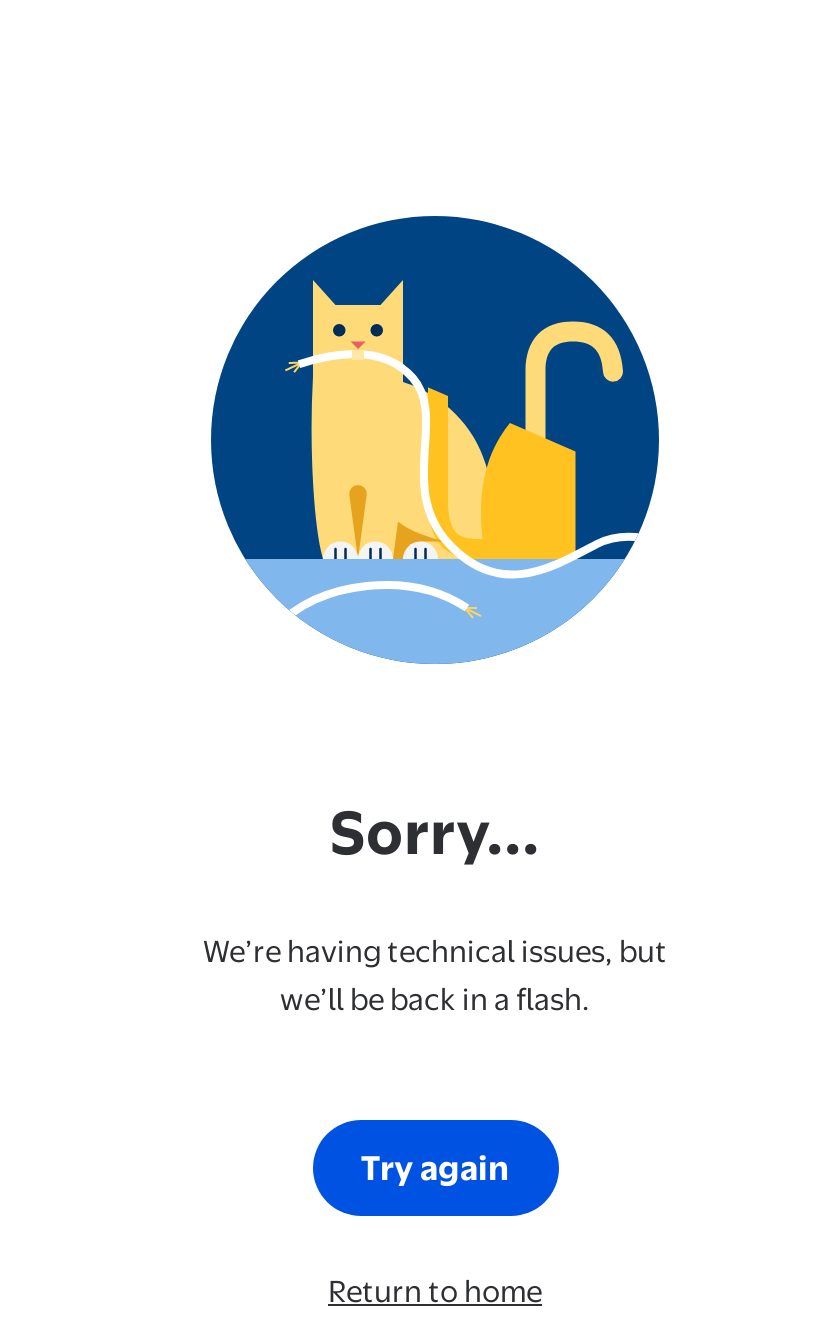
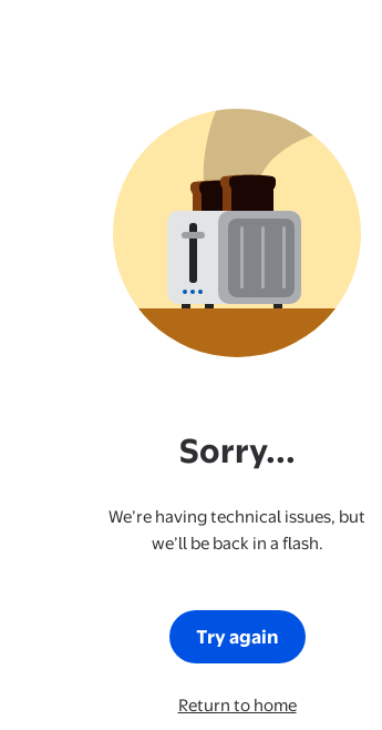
[209,214,661,666] [image] -> [113,109,361,358] [image]

